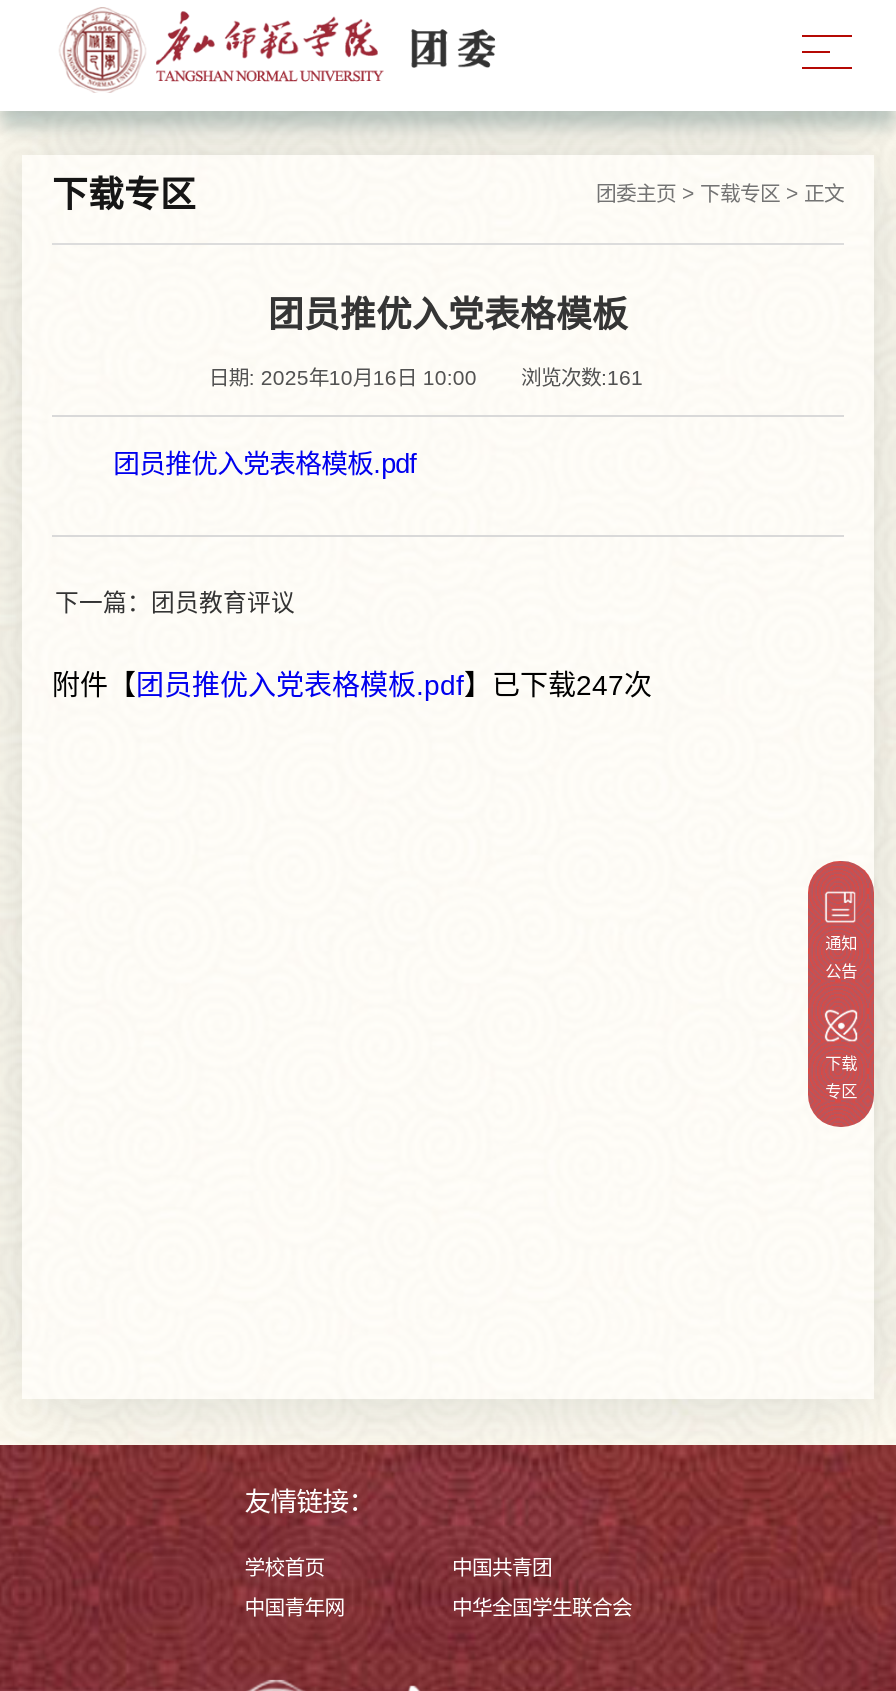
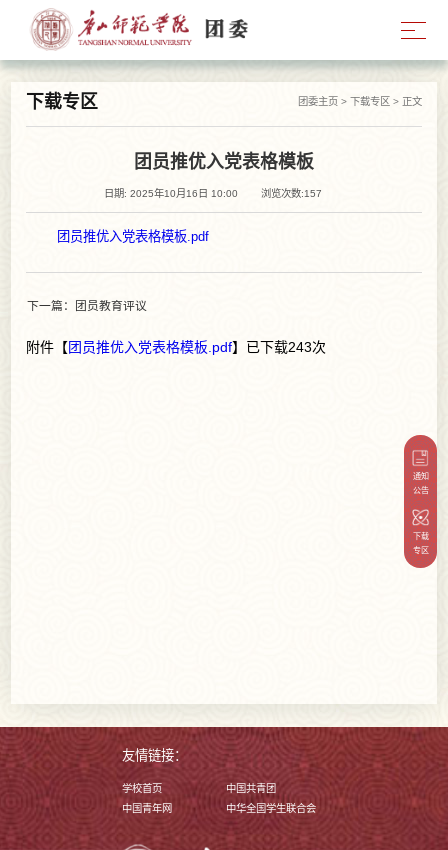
[521,367,643,389] 浏览次数: 161 -> [260,188,321,199] 浏览次数: 157
[52,668,652,700] 附件【团员推优入党表格模板.pdf】已下载247次 -> [26,338,326,354] 附件【团员推优入党表格模板.pdf】已下载243次

